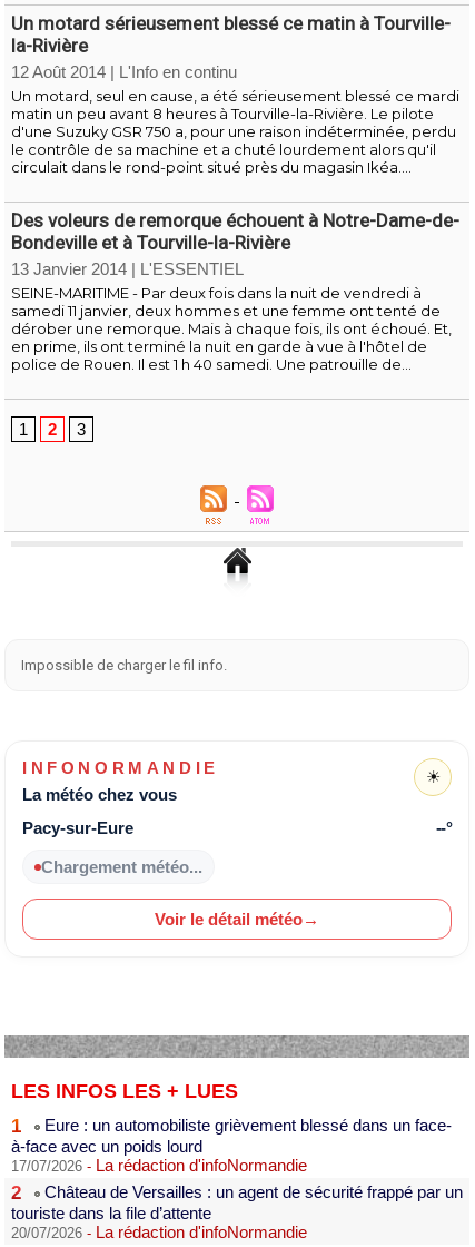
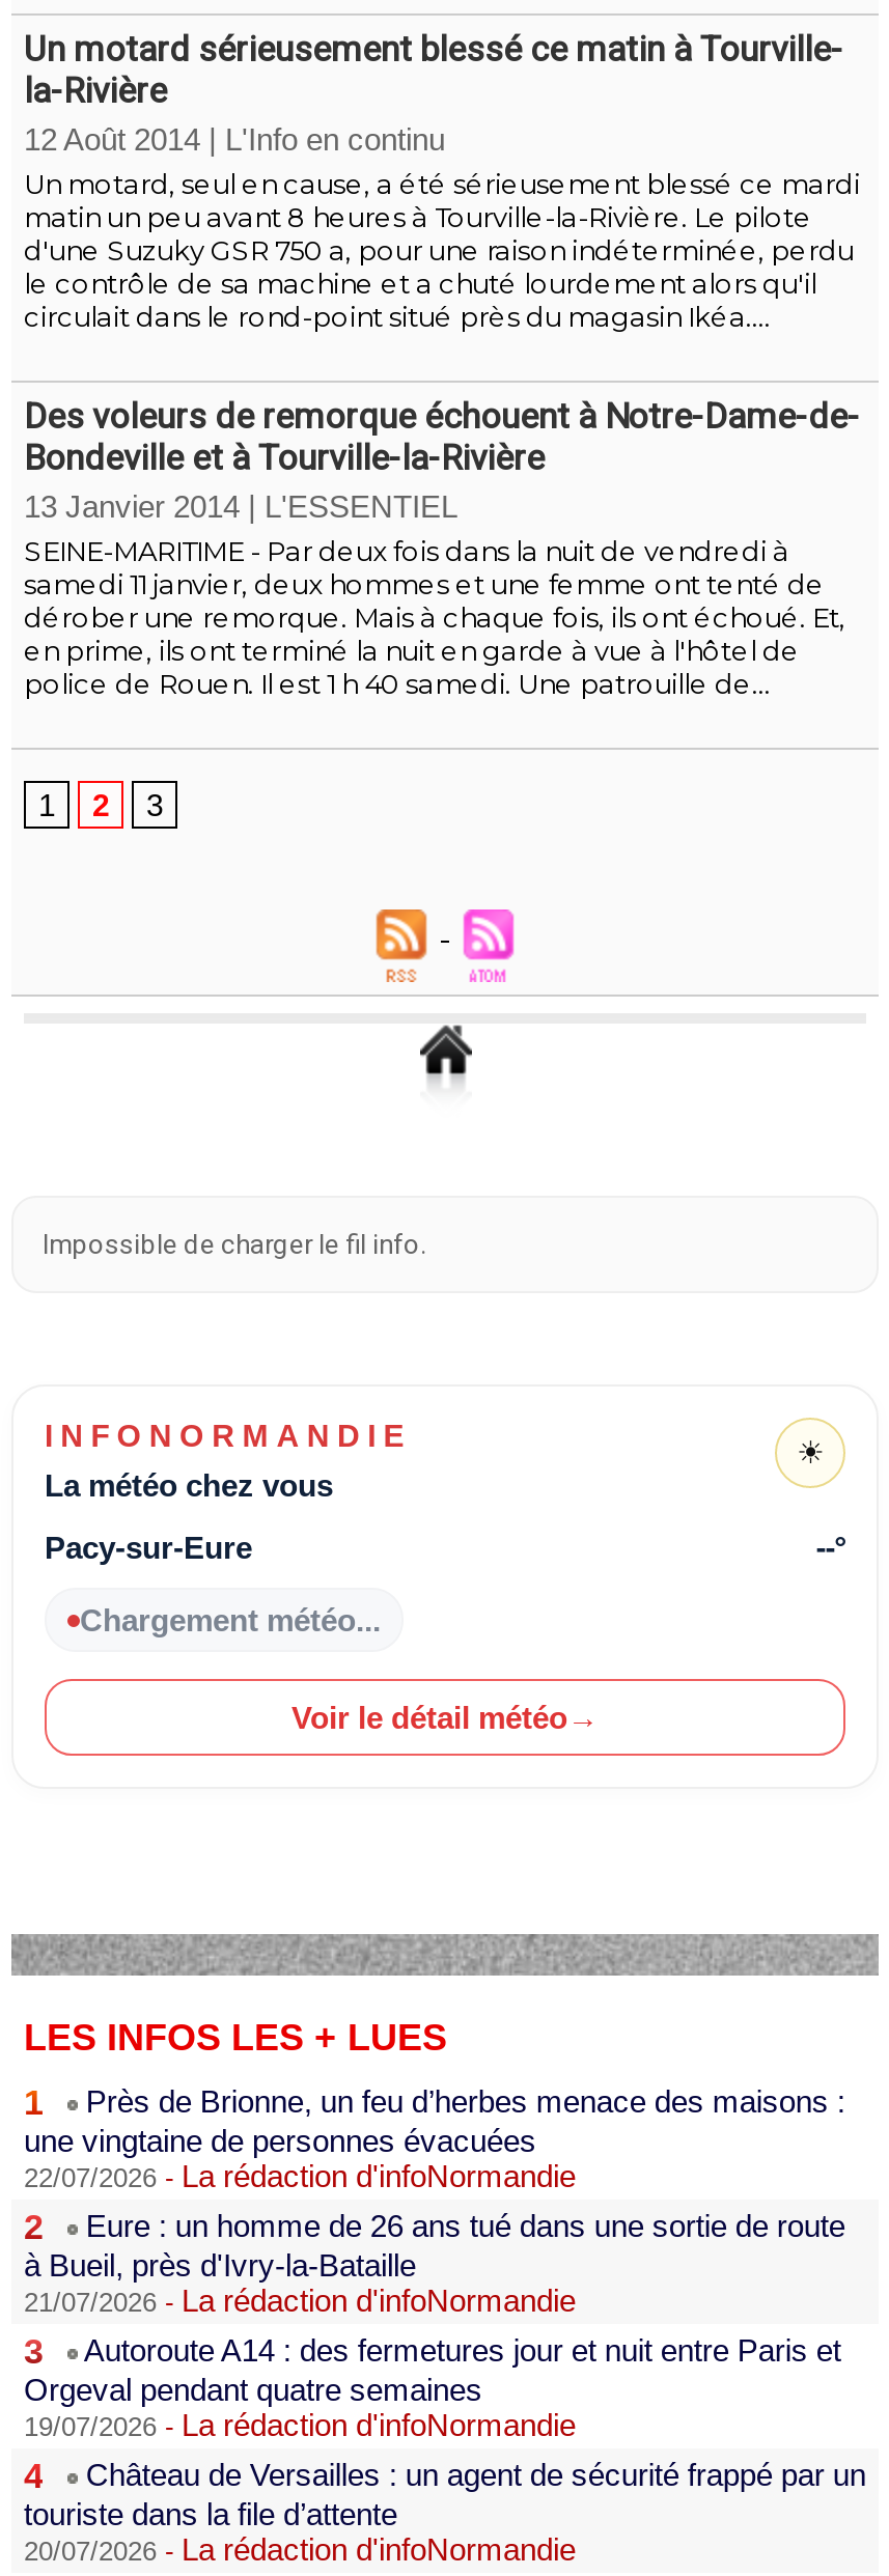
[11,1116,451,1175] Eure : un automobiliste grièvement blessé dans un face- | à-face avec un poids lourd | 17/07/2026 - La rédaction d'infoNormandie -> [24,2083,845,2193] Près de Brionne, un feu d’herbes menace des maisons : | une vingtaine de personnes évacuées | 22/07/2026 - La rédaction d'infoNormandie
none -> [24,2208,845,2496] Eure : un homme de 26 ans tué dans une sortie de route | à Bueil, près d'Ivry-la-Bataille | 21/07/2026 - La rédaction d'infoNormandie | 3 | Autoroute A14 : des fermetures jour et nuit entre Paris et | Orgeval pendant quatre semaines | 19/07/2026 - La rédaction d'infoNormandie | 4

